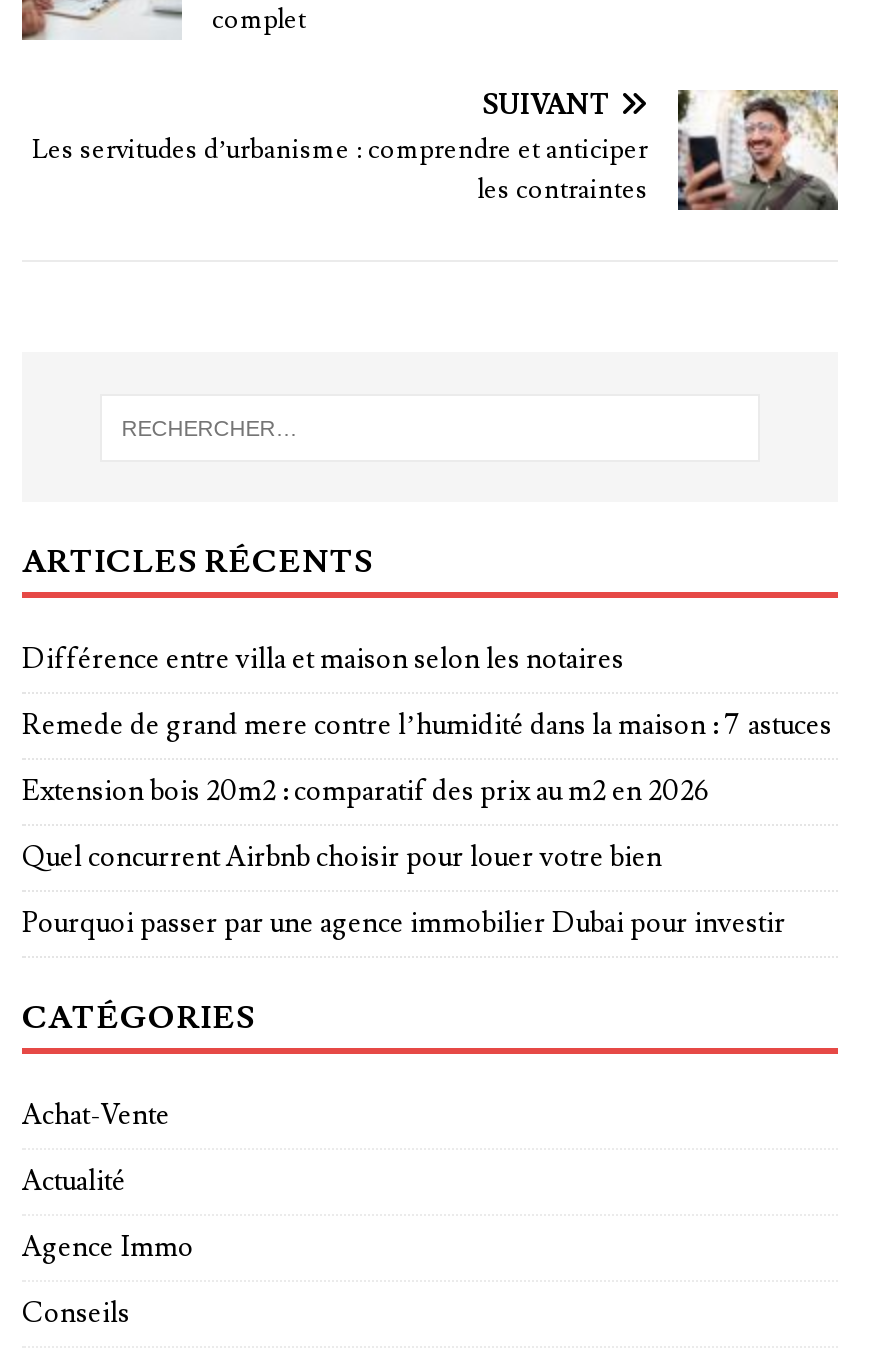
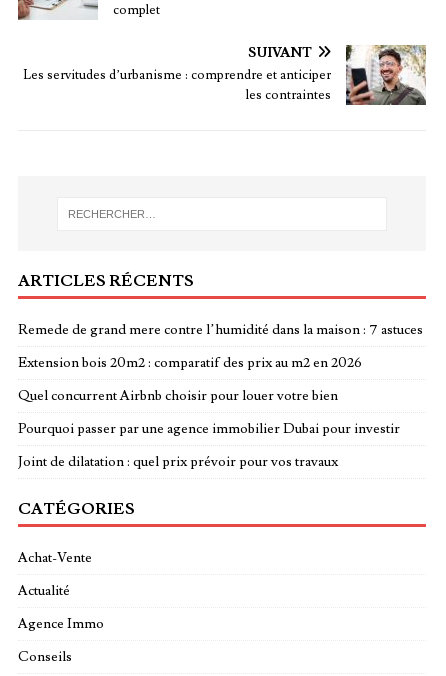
[22,642,624,678] Différence entre villa et maison selon les notaires -> none
moved [22,708,832,942] -> [18,321,423,438]: Remede de grand mere contre l’humidité dans la maison : 7 astuces | Extension bois 20m2 : comparatif des prix au m2 en 2026 | Quel concurrent Airbnb choisir pour louer votre bien | Pourquoi passer par une agence immobilier Dubai pour investir
none -> [18,453,338,471] Joint de dilatation : quel prix prévoir pour vos travaux

